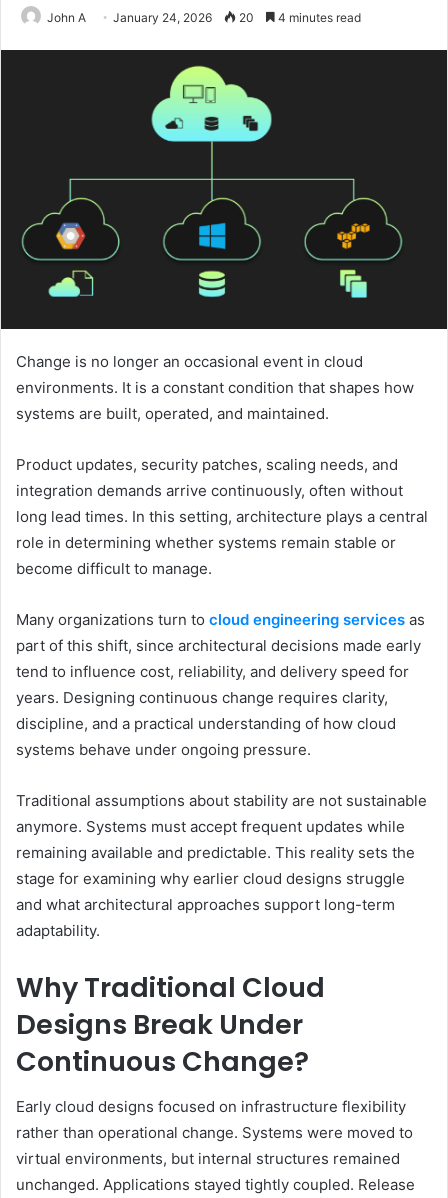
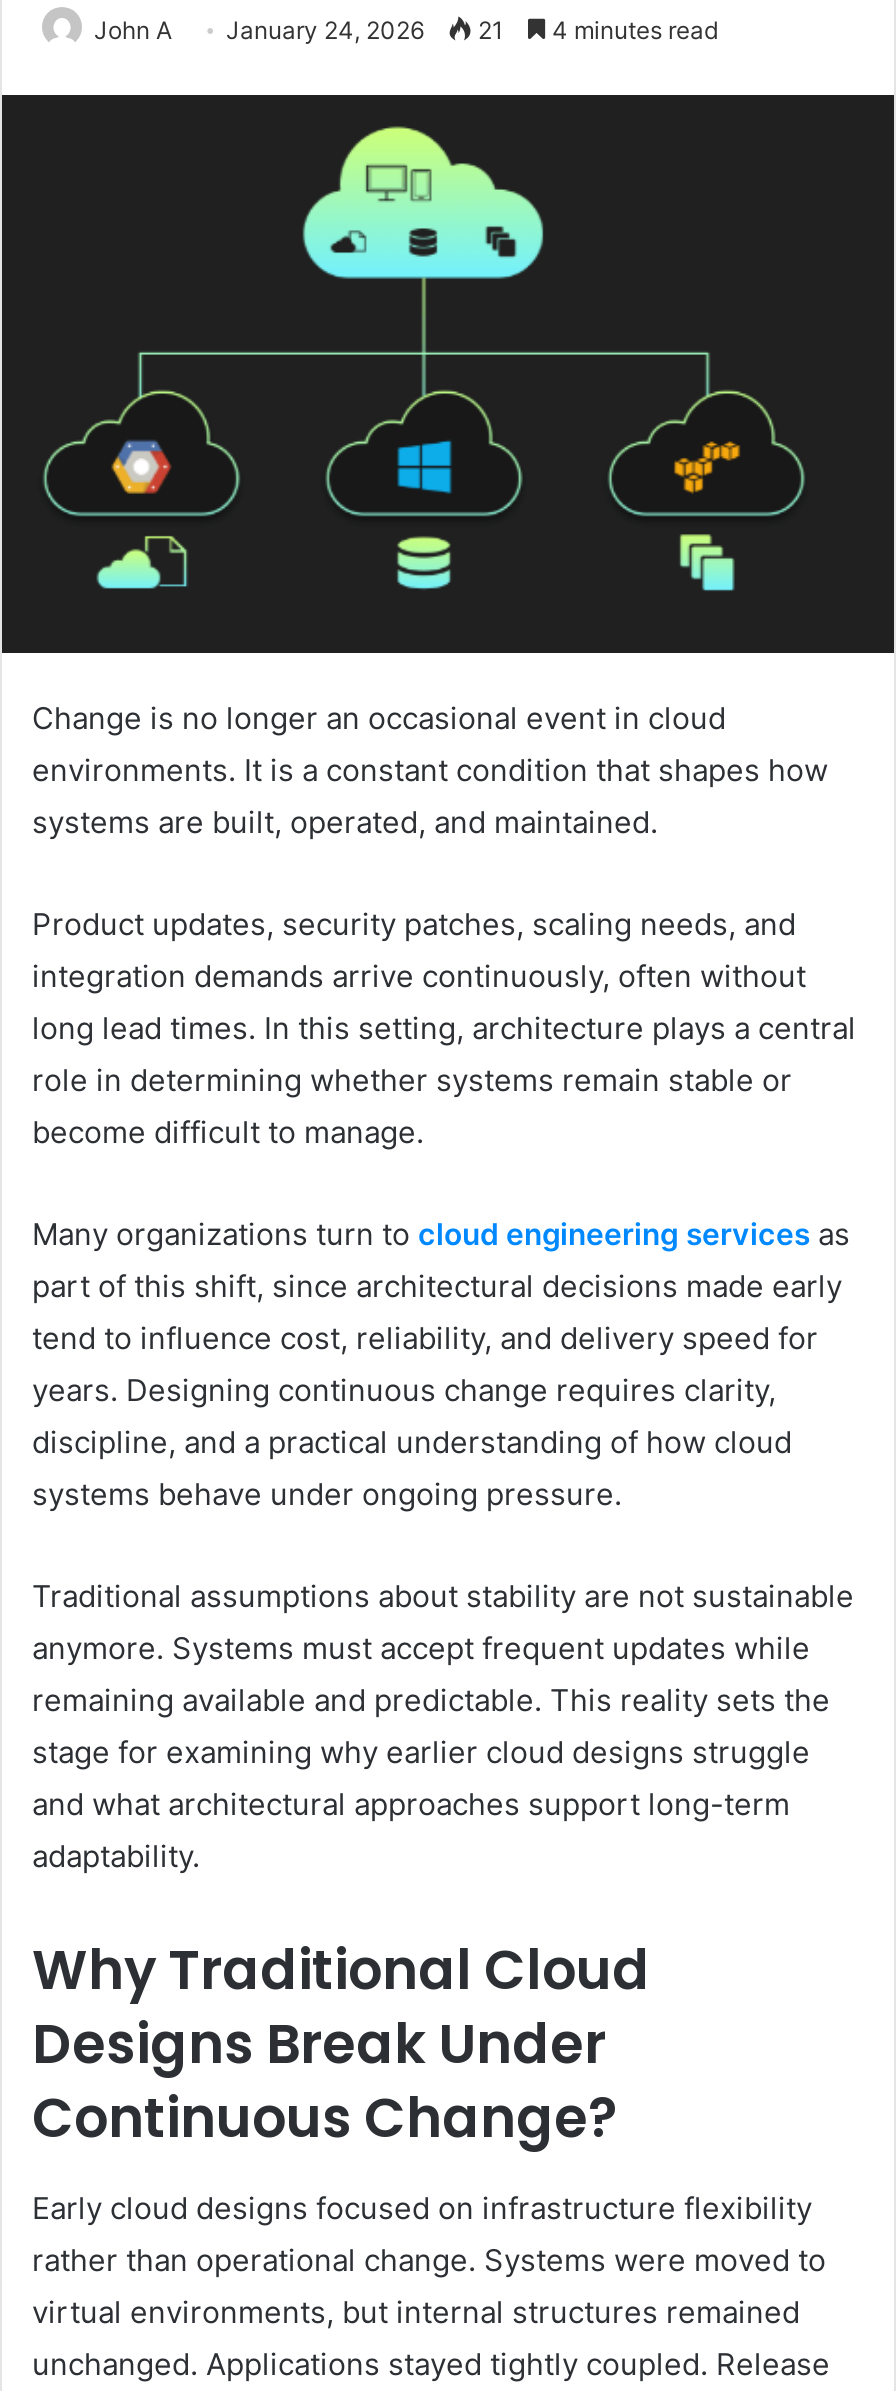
[47,10,361,25] John A January 24, 2026 20 4 minutes read -> [94,15,718,45] John A January 24, 2026 21 4 minutes read

